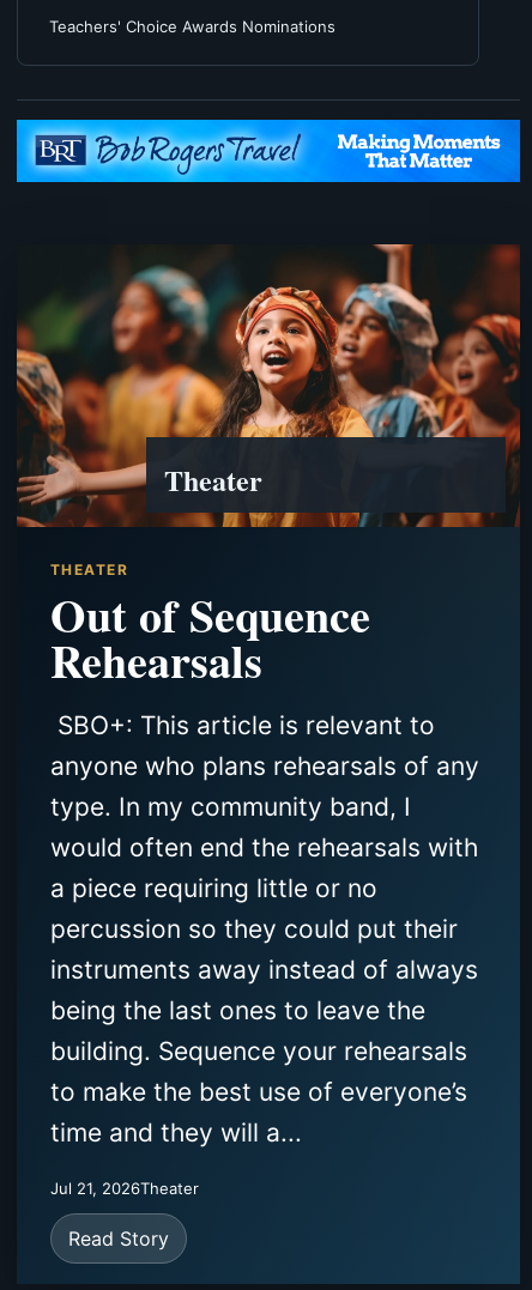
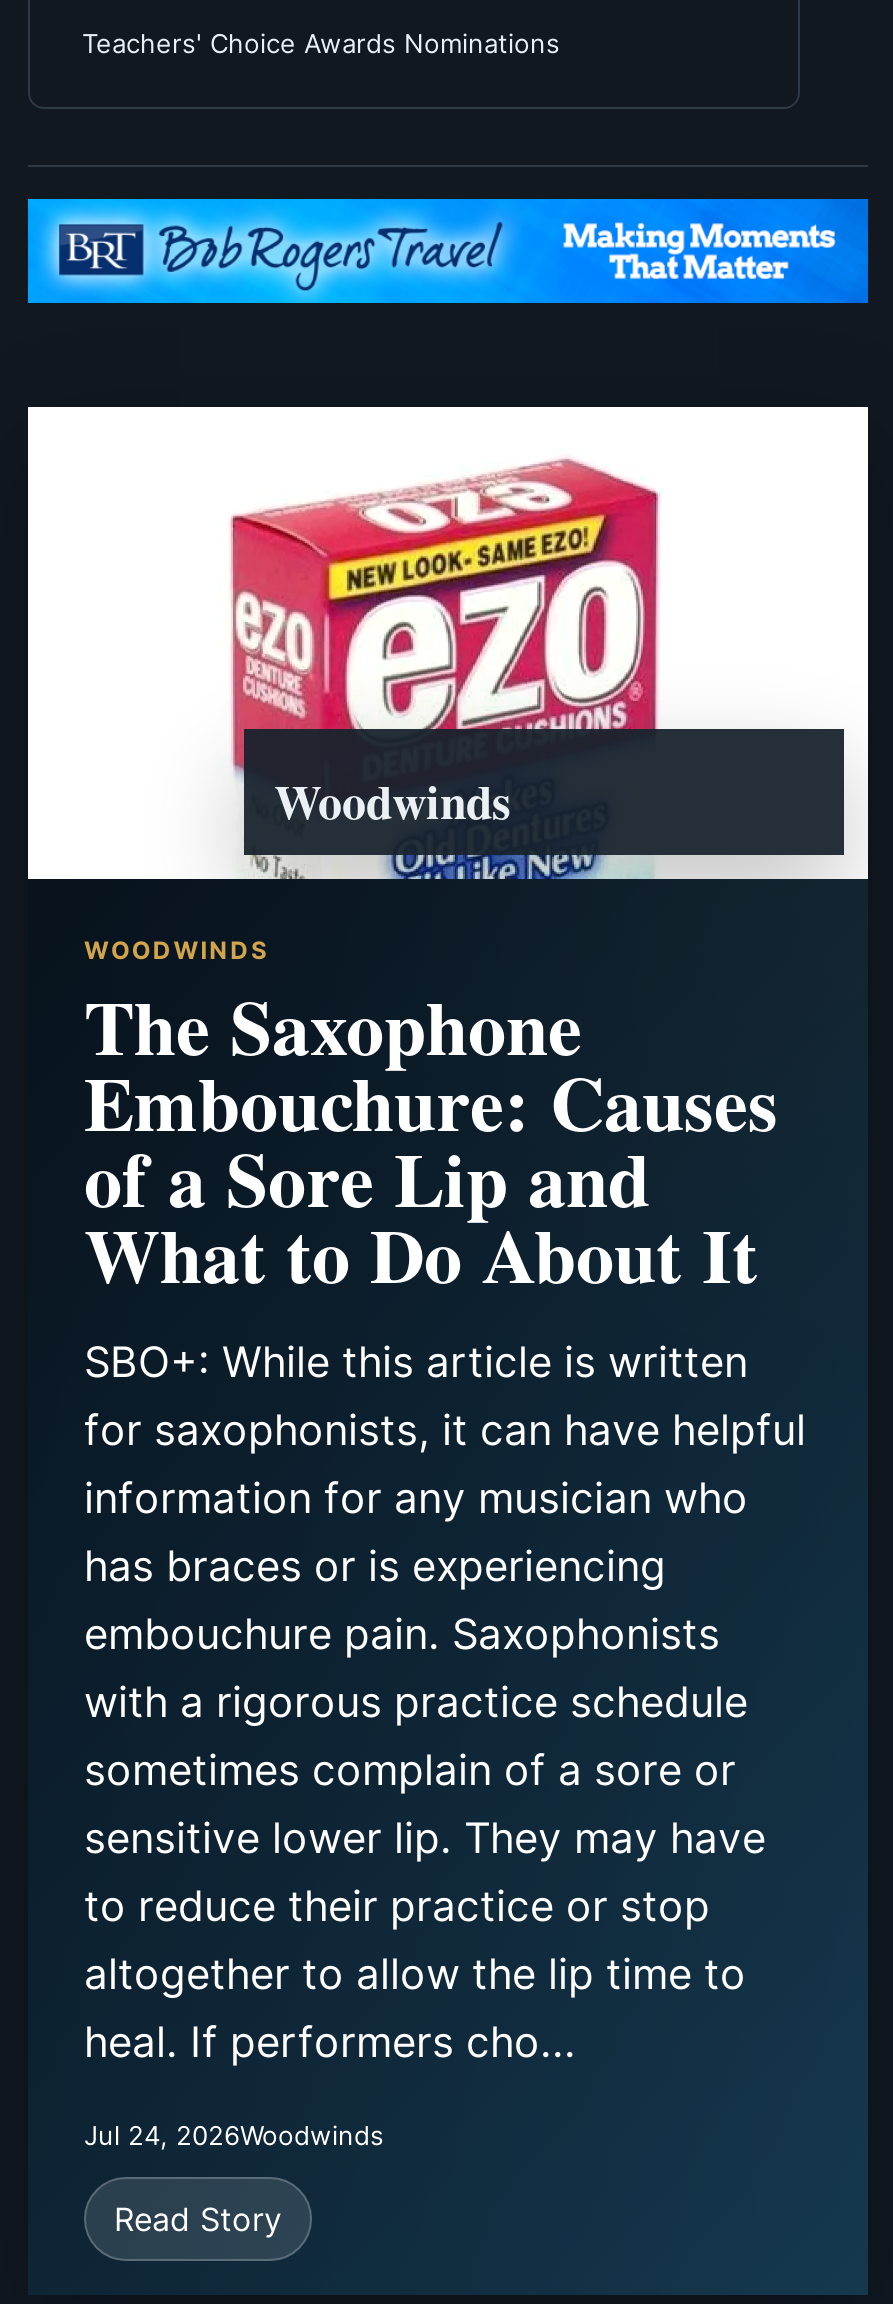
[16,243,521,528] [image] | Theater -> [26,405,870,881] [image] | Woodwinds
[50,561,479,1148] THEATER | Out of Sequence | Rehearsals | SBO+: This article is relevant to | anyone who plans rehearsals of any | type. In my community band, I | would often end the rehearsals with | a piece requiring little or no | percussion so they could put their | instruments away instead of always | being the last ones to leave the | building. Sequence your rehearsals | to make the best use of everyone’s | time and they will a... -> [84,935,806,2067] WOODWINDS | The Saxophone | Embouchure: Causes | of a Sore Lip and | What to Do About It | SBO+: While this article is written | for saxophonists, it can have helpful | information for any musician who | has braces or is experiencing | embouchure pain. Saxophonists | with a rigorous practice schedule | sometimes complain of a sore or | sensitive lower lip. They may have | to reduce their practice or stop | altogether to allow the lip time to | heal. If performers cho...
[50,1179,199,1198] Jul 21, 2026Theater -> [84,2119,384,2151] Jul 24, 2026Woodwinds

